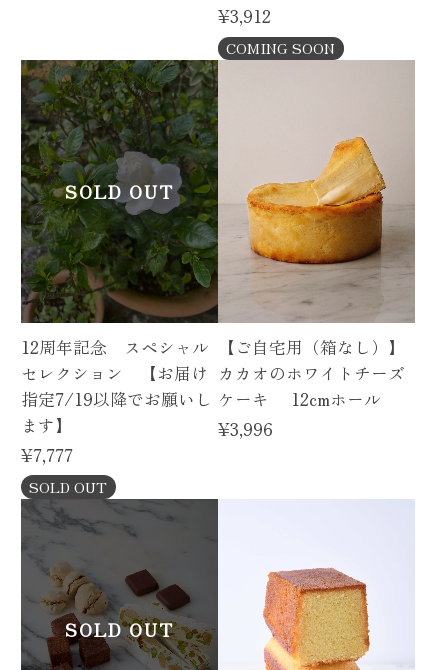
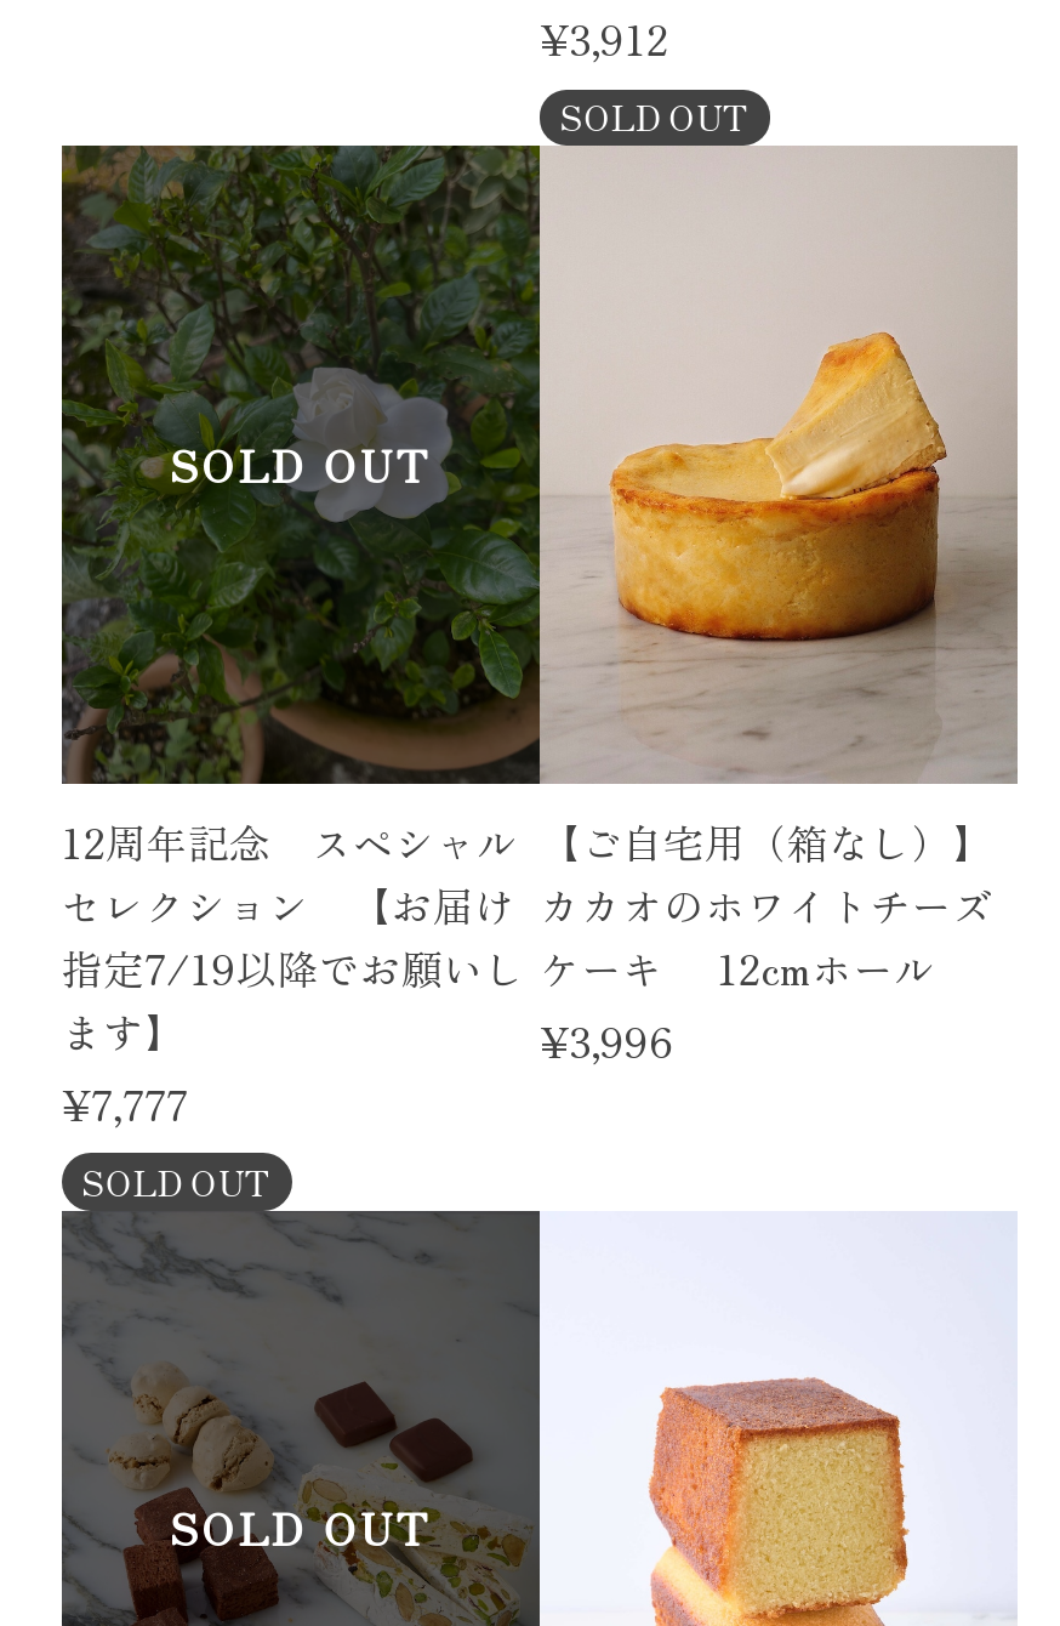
[226,37,335,58] COMING SOON -> [560,91,749,141] SOLD OUT

